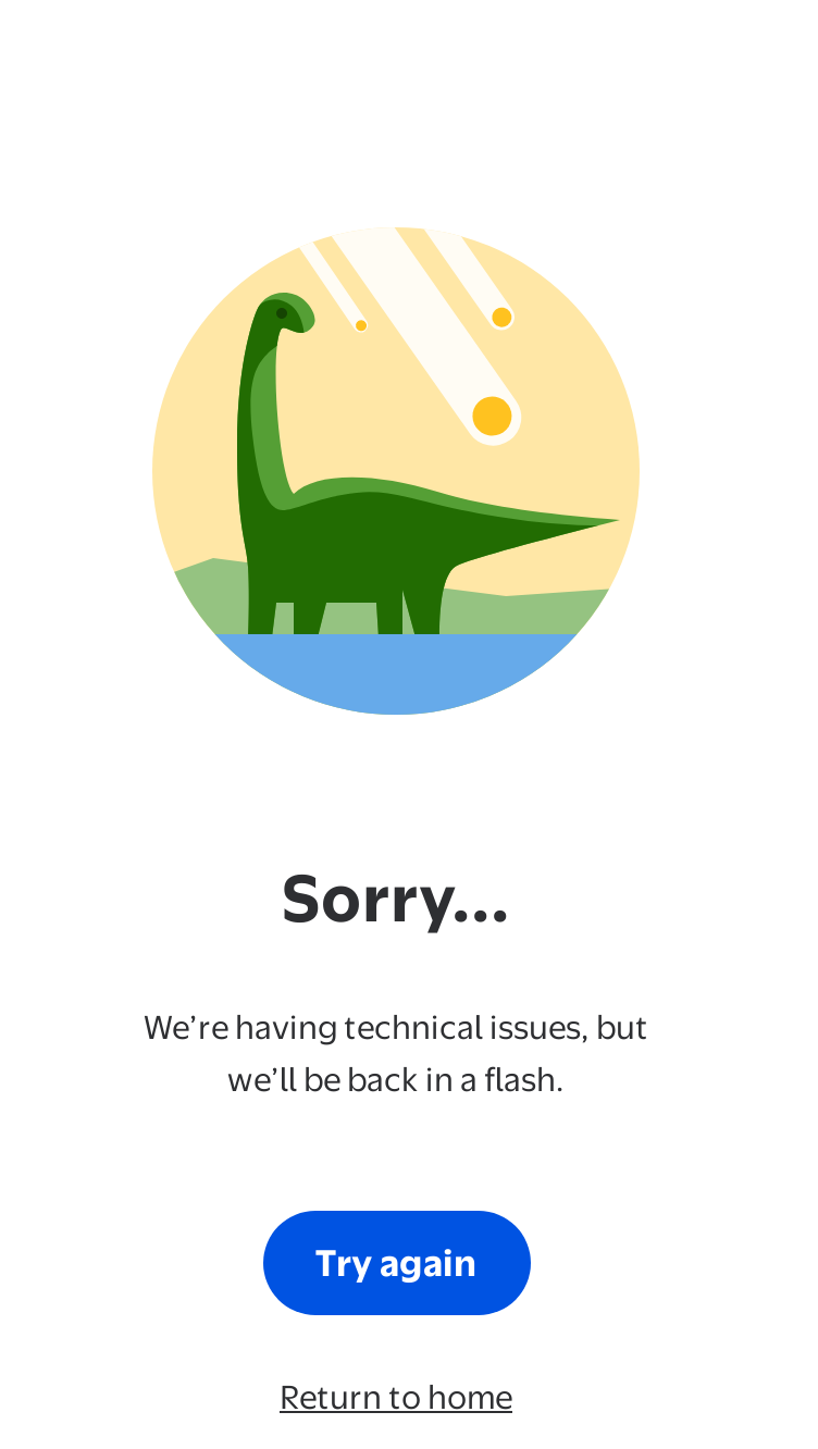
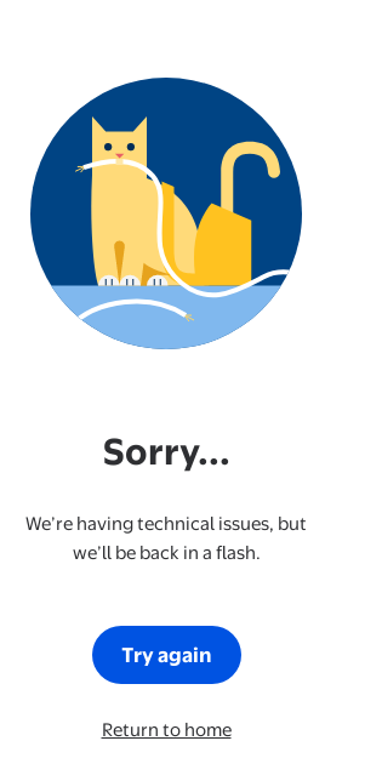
[152,227,640,665] [image] -> [29,76,303,323] [image]

